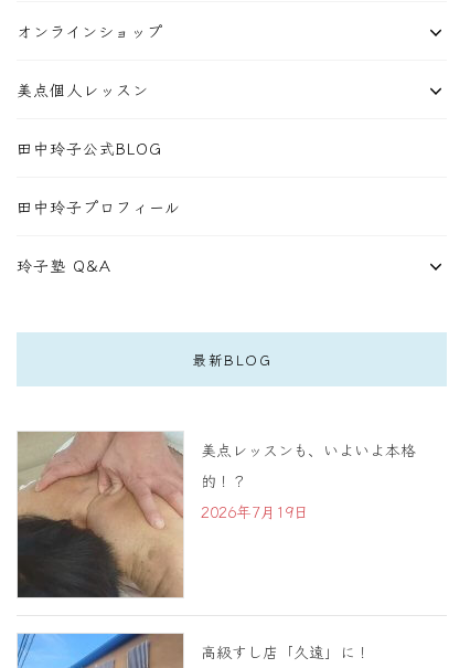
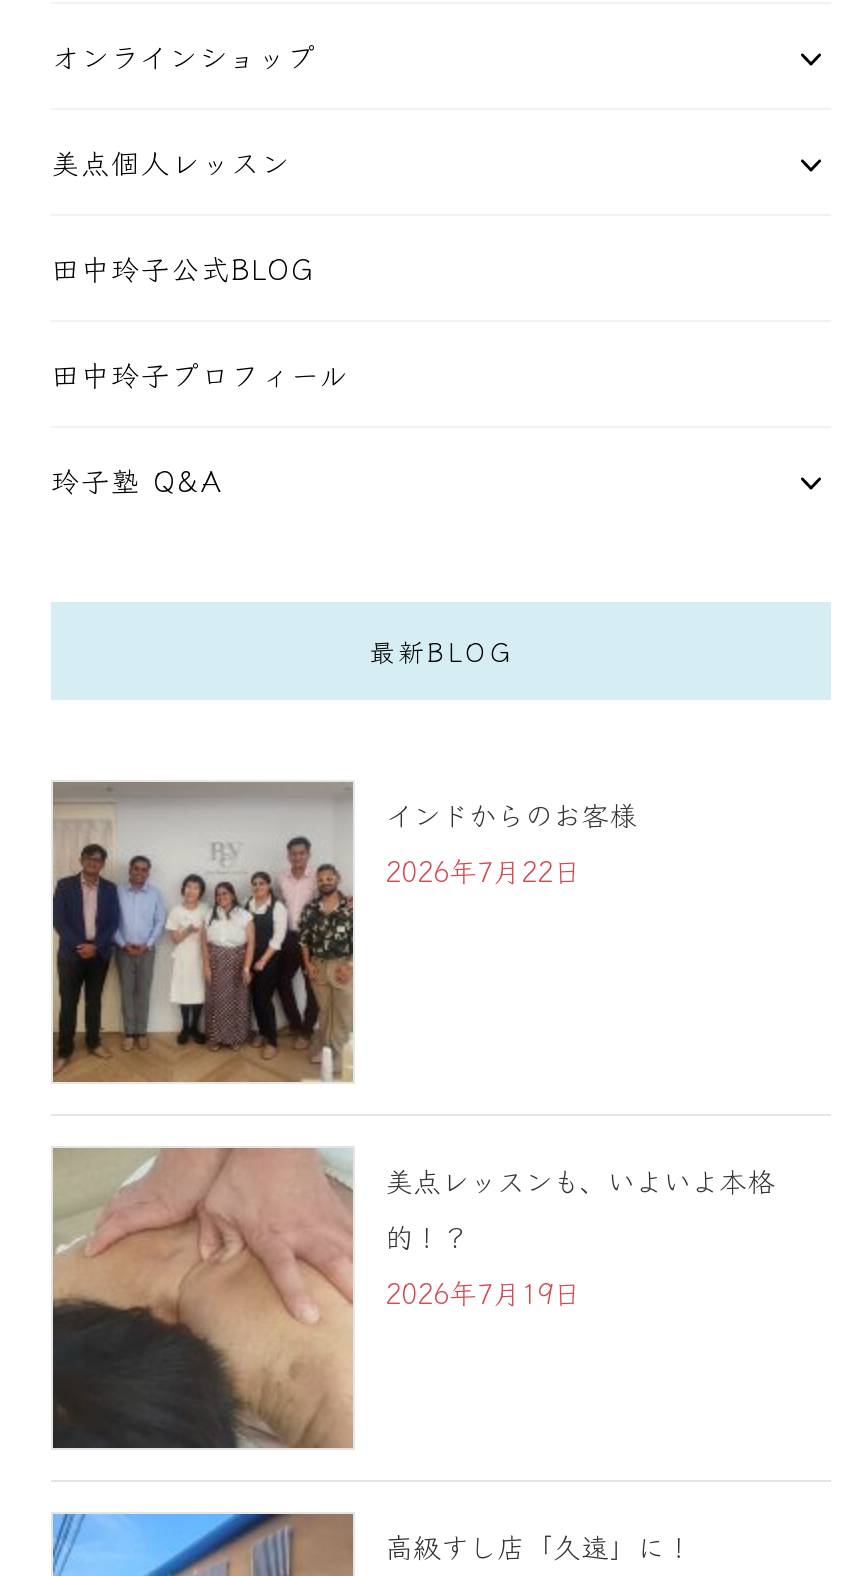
none -> [51,782,637,1084] [image] | インドからのお客様 | 2026年7月22日

